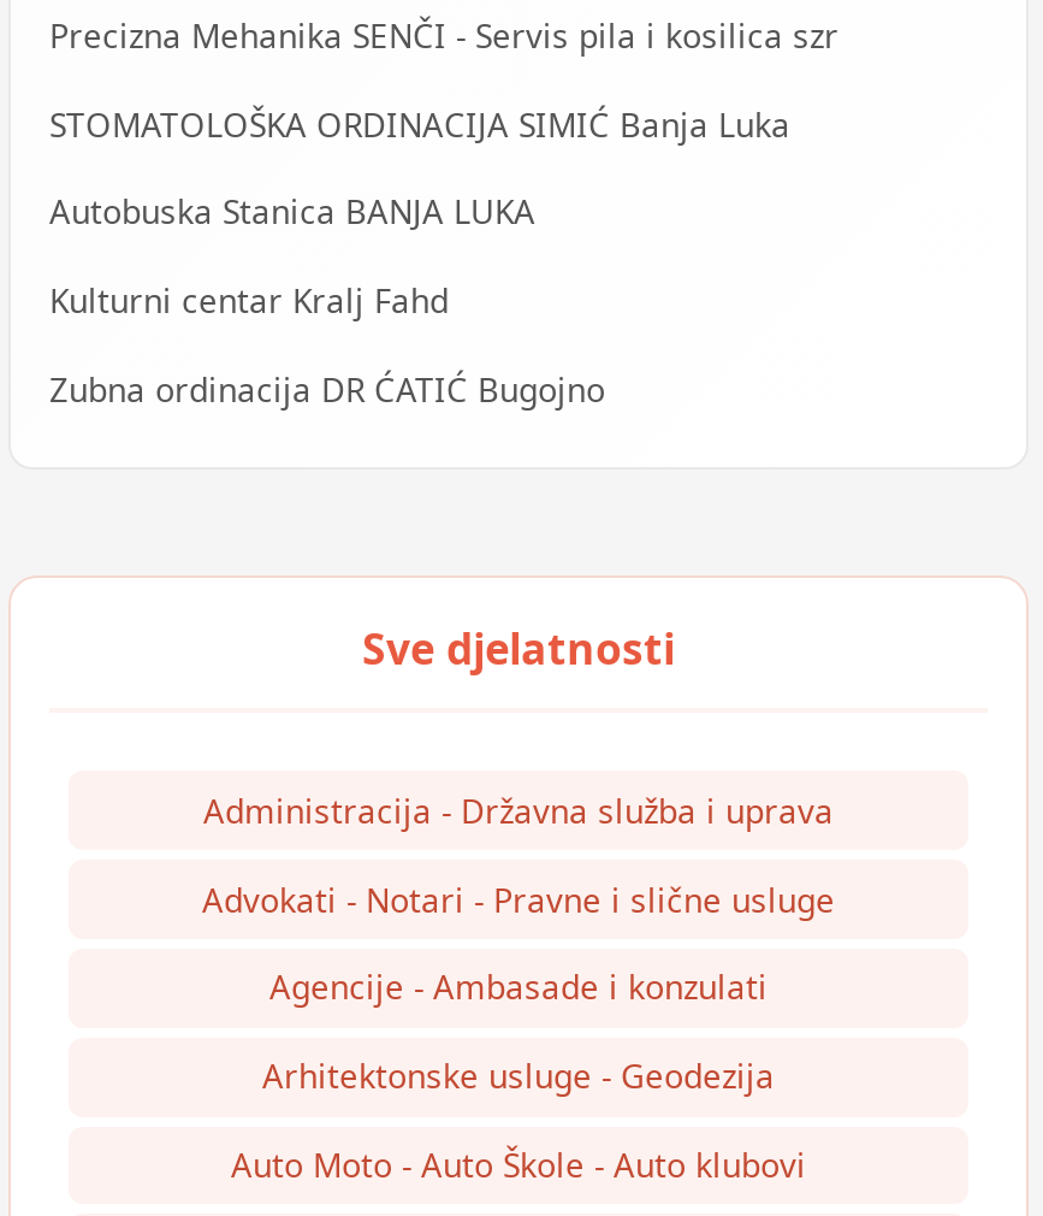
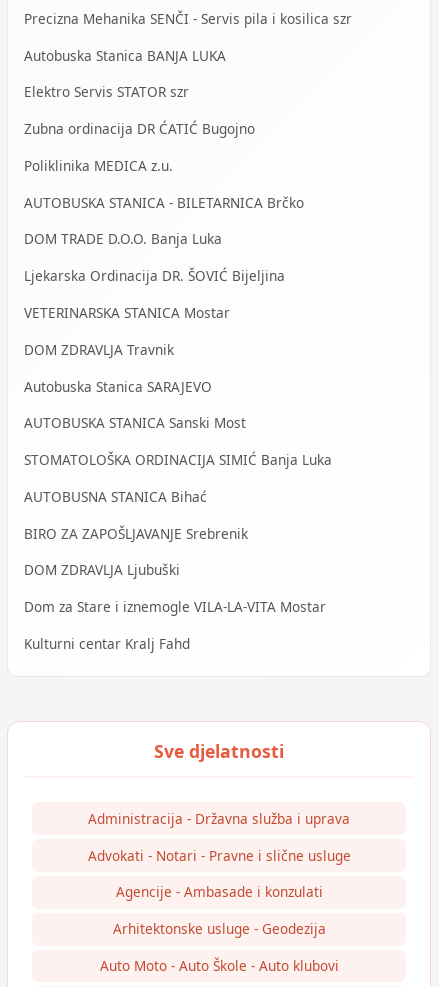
moved [49,100,790,146] -> [24,450,332,469]: STOMATOLOŠKA ORDINACIJA SIMIĆ Banja Luka
moved [49,189,535,234] -> [24,45,226,64]: Autobuska Stanica BANJA LUKA
none -> [24,82,189,101] Elektro Servis STATOR szr
moved [49,277,449,323] -> [24,634,190,653]: Kulturni centar Kralj Fahd
moved [49,366,605,412] -> [24,119,255,138]: Zubna ordinacija DR ĆATIĆ Bugojno
none -> [24,156,326,616] Poliklinika MEDICA z.u. | AUTOBUSKA STANICA - BILETARNICA Brčko | DOM TRADE D.O.O. Banja Luka | Ljekarska Ordinacija DR. ŠOVIĆ Bijeljina | VETERINARSKA STANICA Mostar | DOM ZDRAVLJA Travnik | Autobuska Stanica SARAJEVO | AUTOBUSKA STANICA Sanski Most | AUTOBUSNA STANICA Bihać | BIRO ZA ZAPOŠLJAVANJE Srebrenik | DOM ZDRAVLJA Ljubuški | Dom za Stare i iznemogle VILA-LA-VITA Mostar

